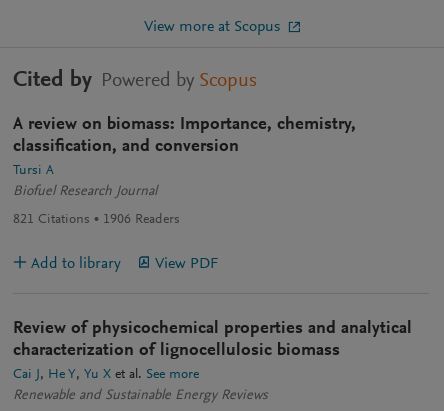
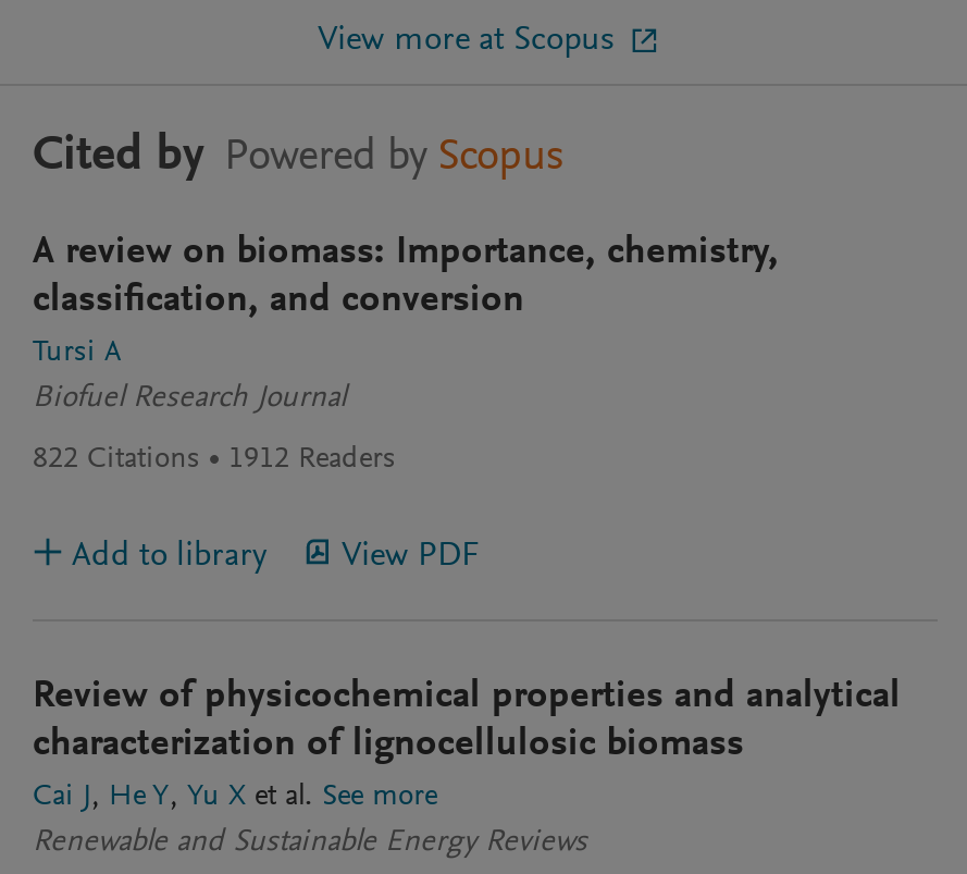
[13,213,90,227] 821 Citations -> [33,446,200,477] 822 Citations
[103,213,180,227] 1906 Readers -> [228,446,396,477] 1912 Readers

